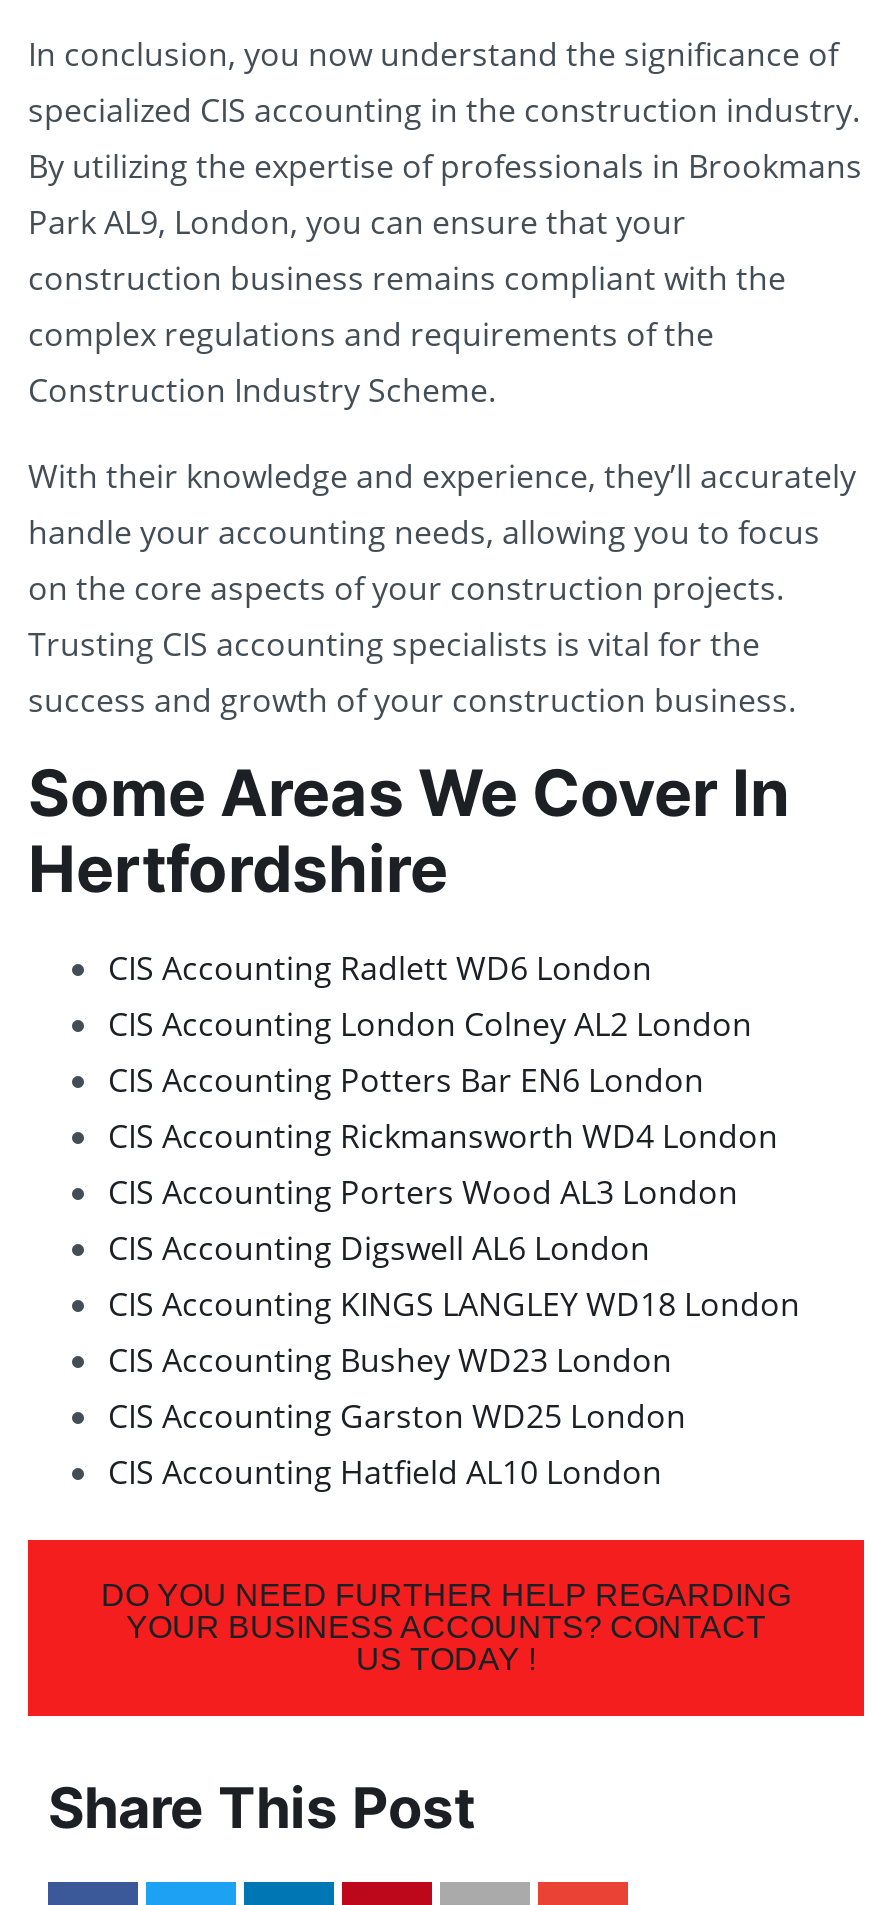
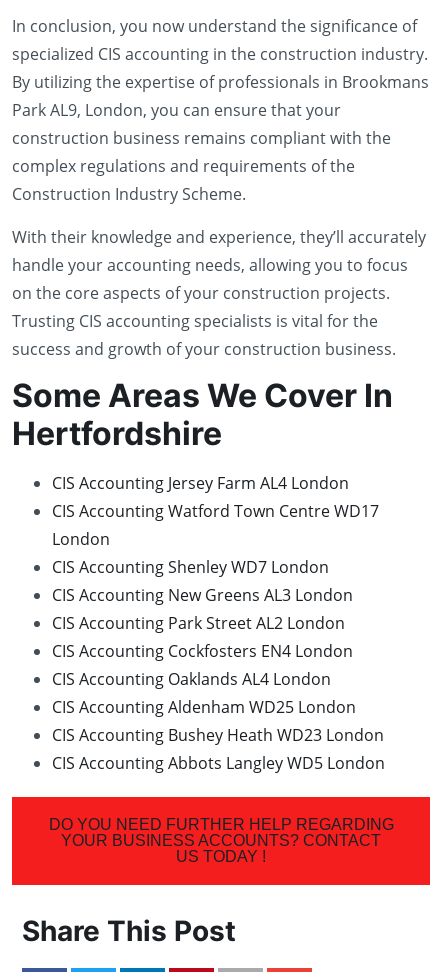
[108,946,800,1494] CIS Accounting Radlett WD6 London | CIS Accounting London Colney AL2 London | CIS Accounting Potters Bar EN6 London | CIS Accounting Rickmansworth WD4 London | CIS Accounting Porters Wood AL3 London | CIS Accounting Digswell AL6 London | CIS Accounting KINGS LANGLEY WD18 London | CIS Accounting Bushey WD23 London | CIS Accounting Garston WD25 London | CIS Accounting Hatfield AL10 London -> [52,472,385,774] CIS Accounting Jersey Farm AL4 London | CIS Accounting Watford Town Centre WD17 | London | CIS Accounting Shenley WD7 London | CIS Accounting New Greens AL3 London | CIS Accounting Park Street AL2 London | CIS Accounting Cockfosters EN4 London | CIS Accounting Oaklands AL4 London | CIS Accounting Aldenham WD25 London | CIS Accounting Bushey Heath WD23 London | CIS Accounting Abbots Langley WD5 London

